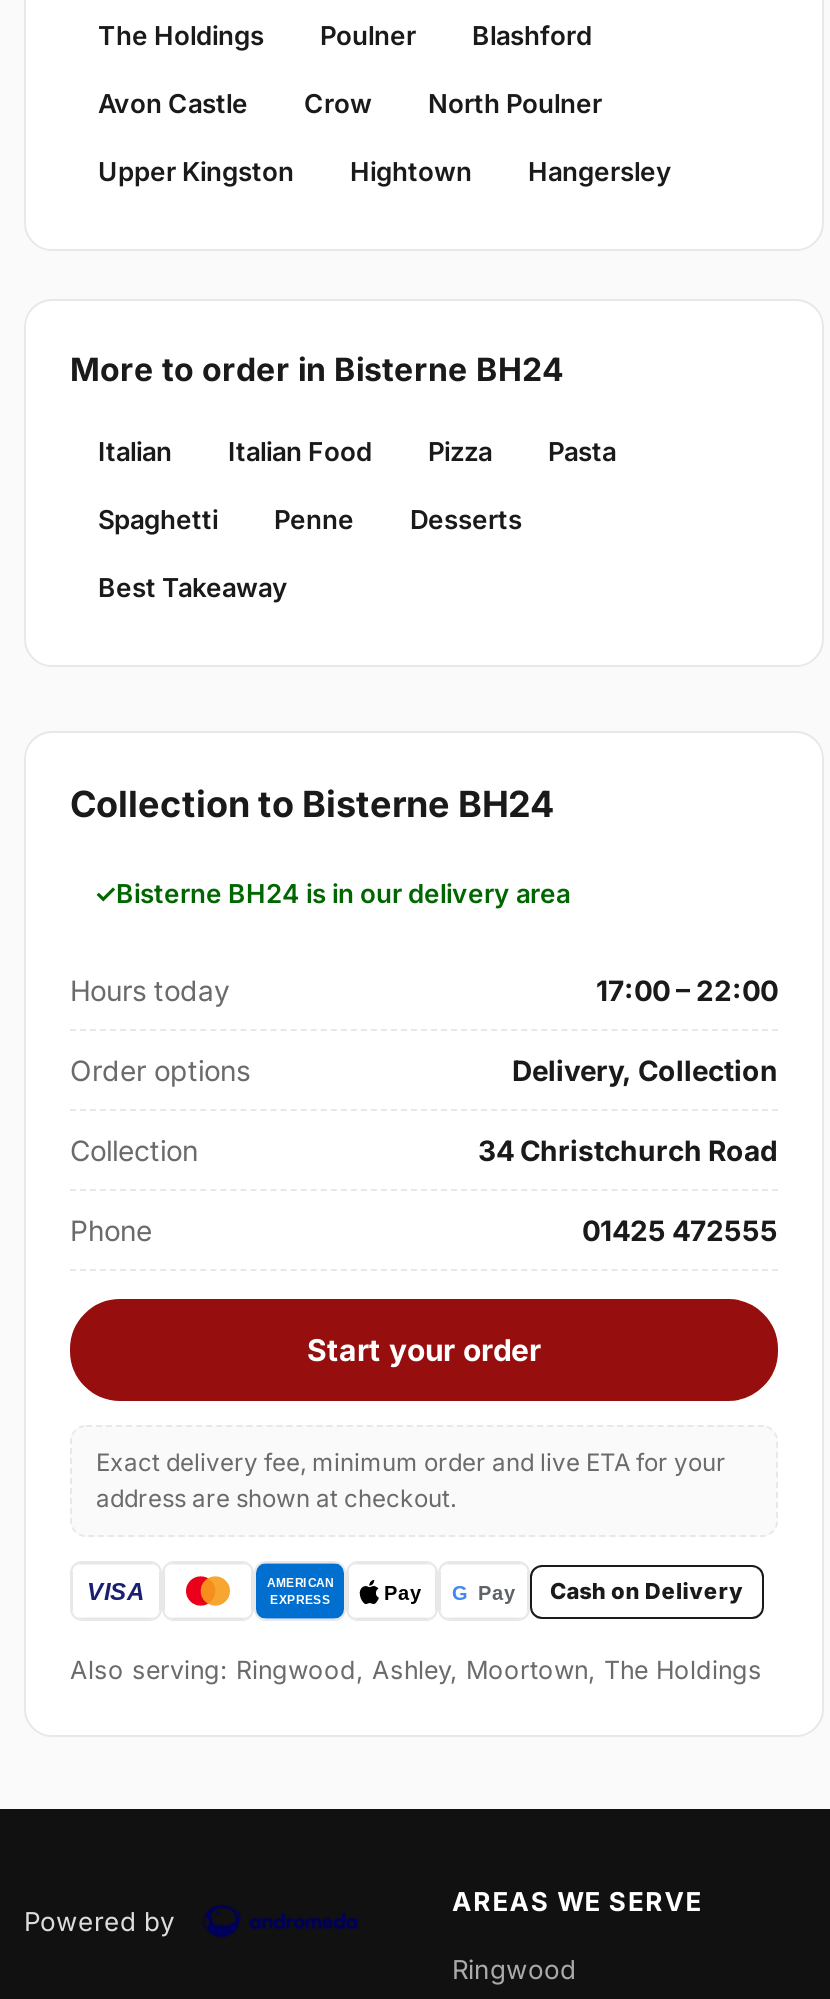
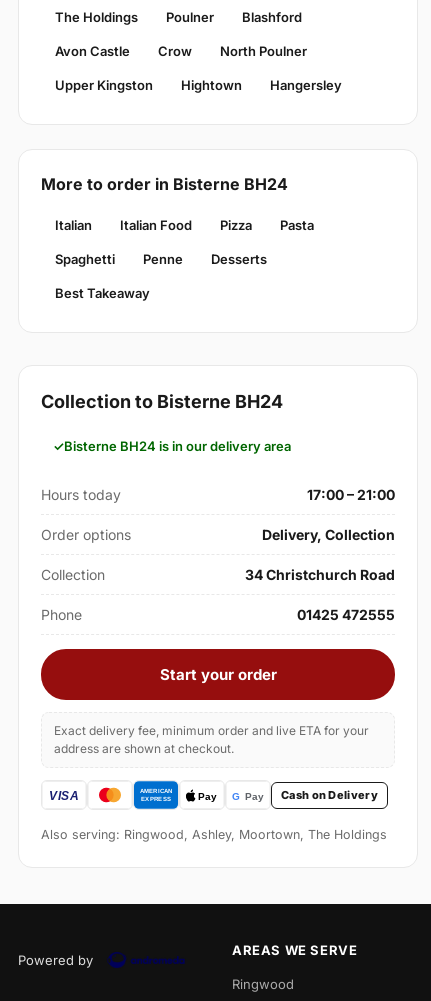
[596,973,778,1007] 17:00 – 22:00 -> [307,486,395,503] 17:00 – 21:00

